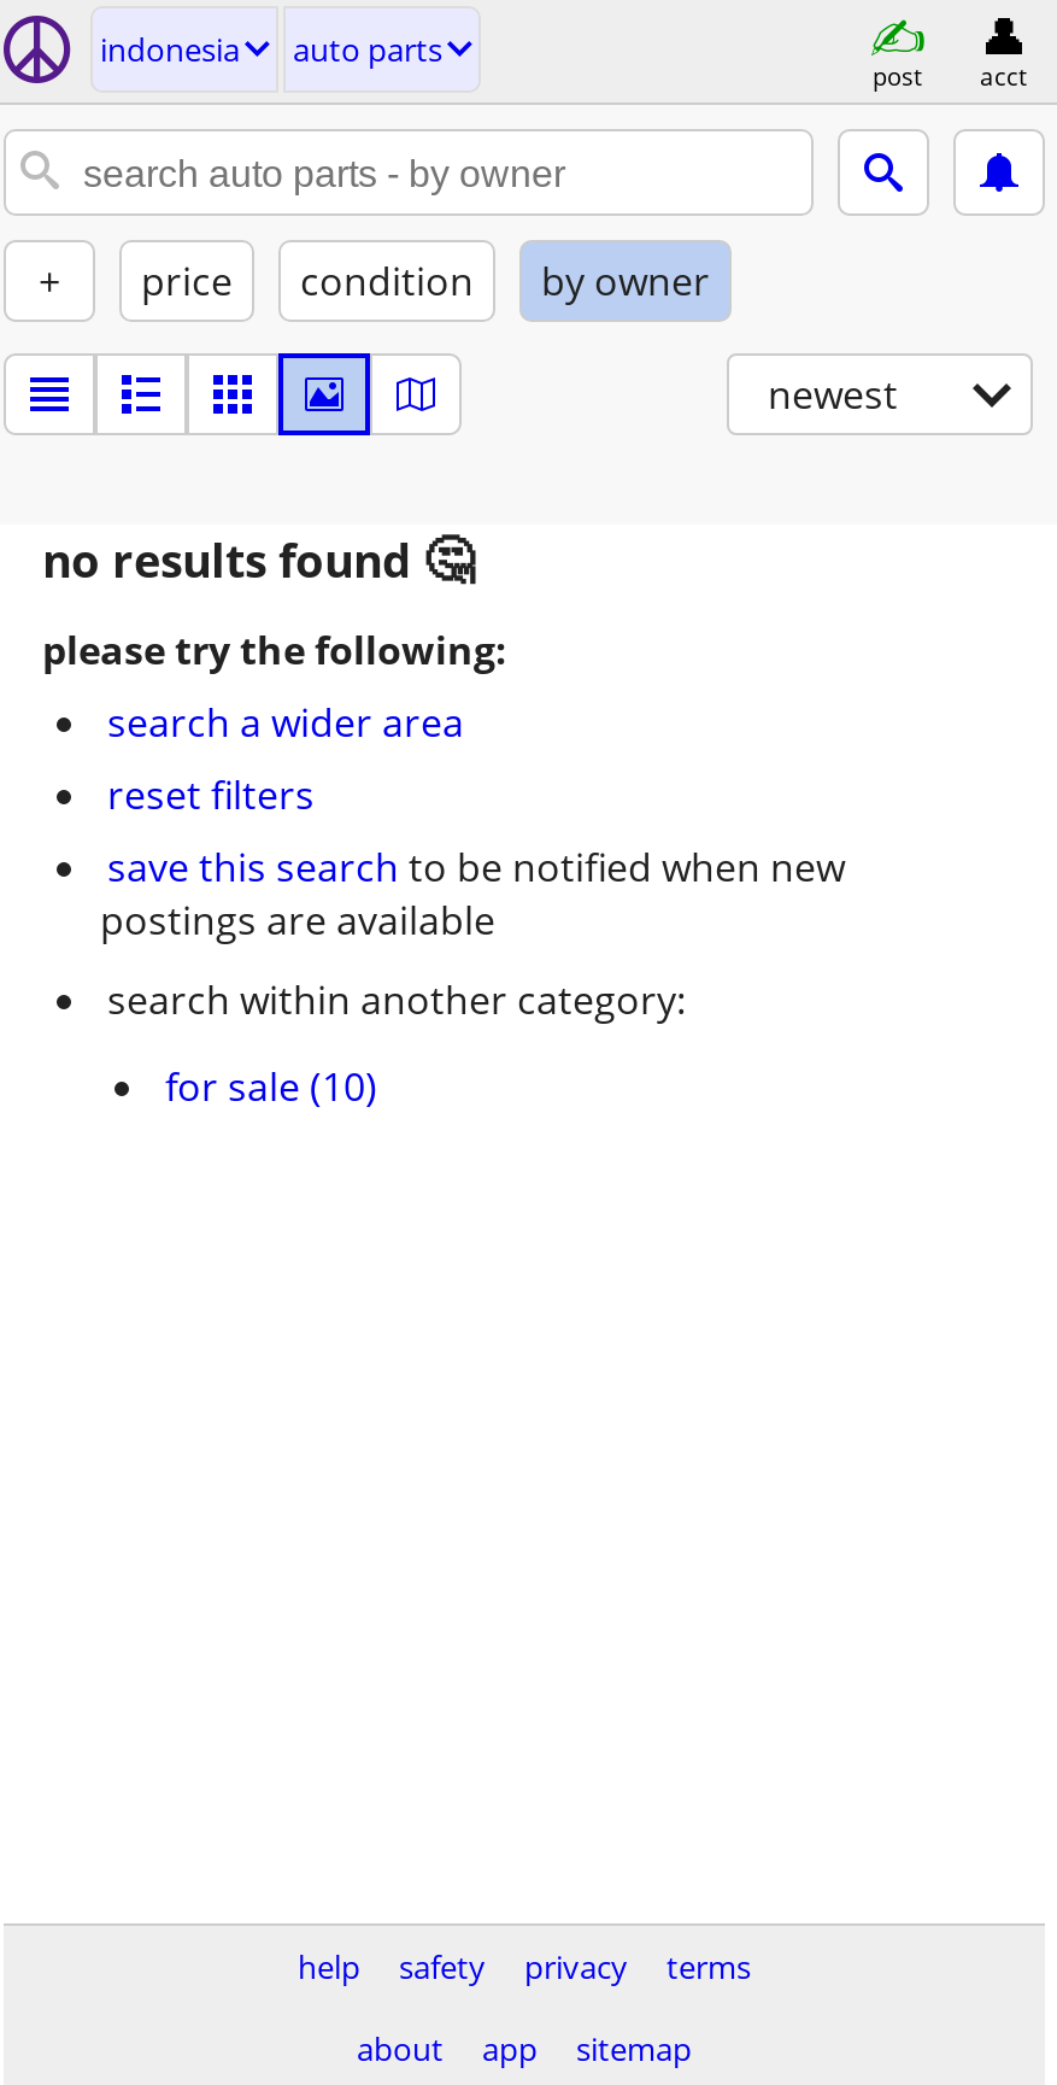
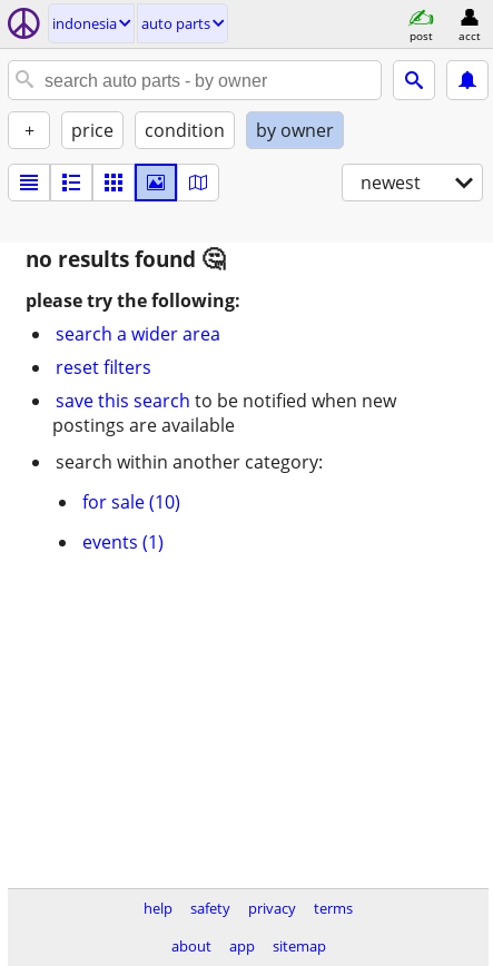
none -> [82,530,164,554] events (1)

